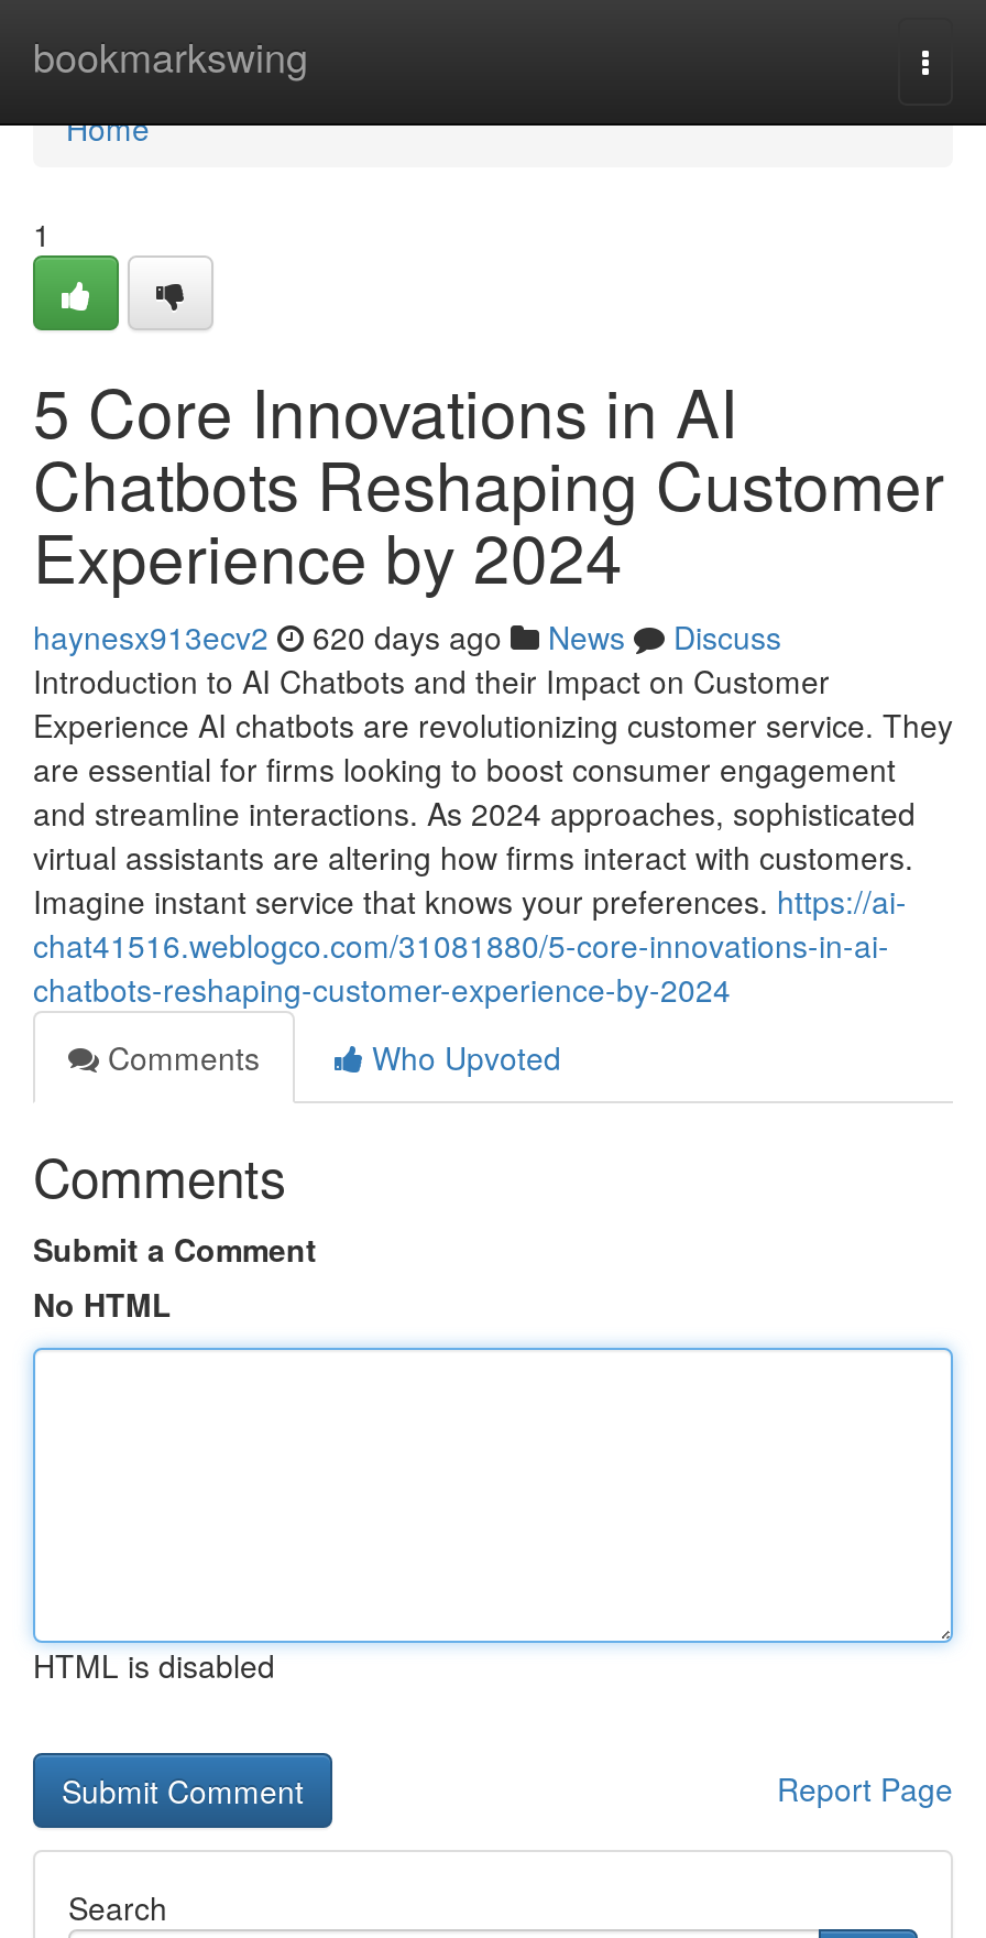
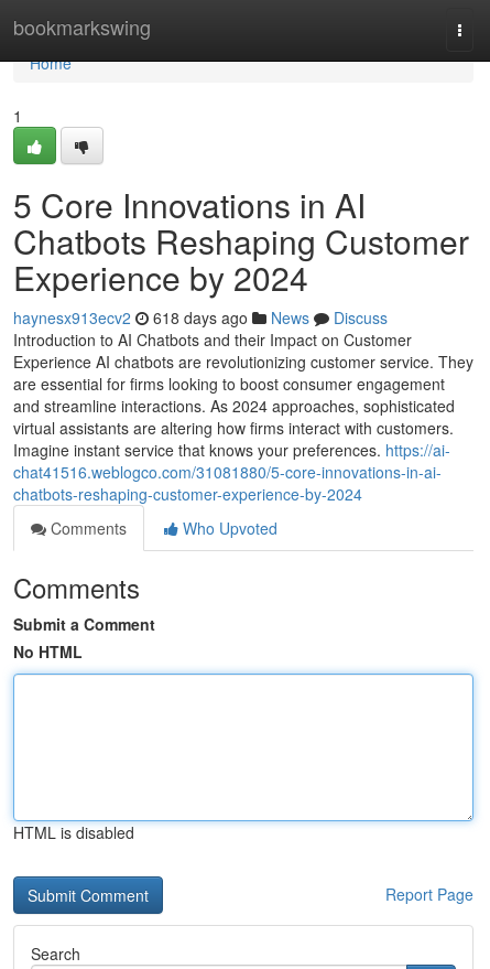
[33,614,781,658] haynesx913ecv2 620 days ago News Discuss -> [13,306,388,329] haynesx913ecv2 618 days ago News Discuss

